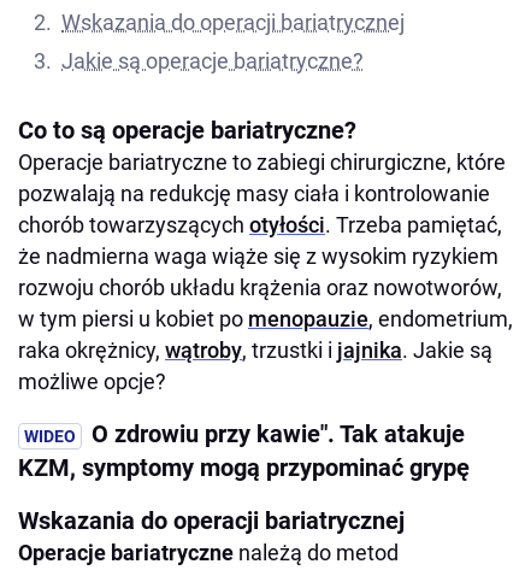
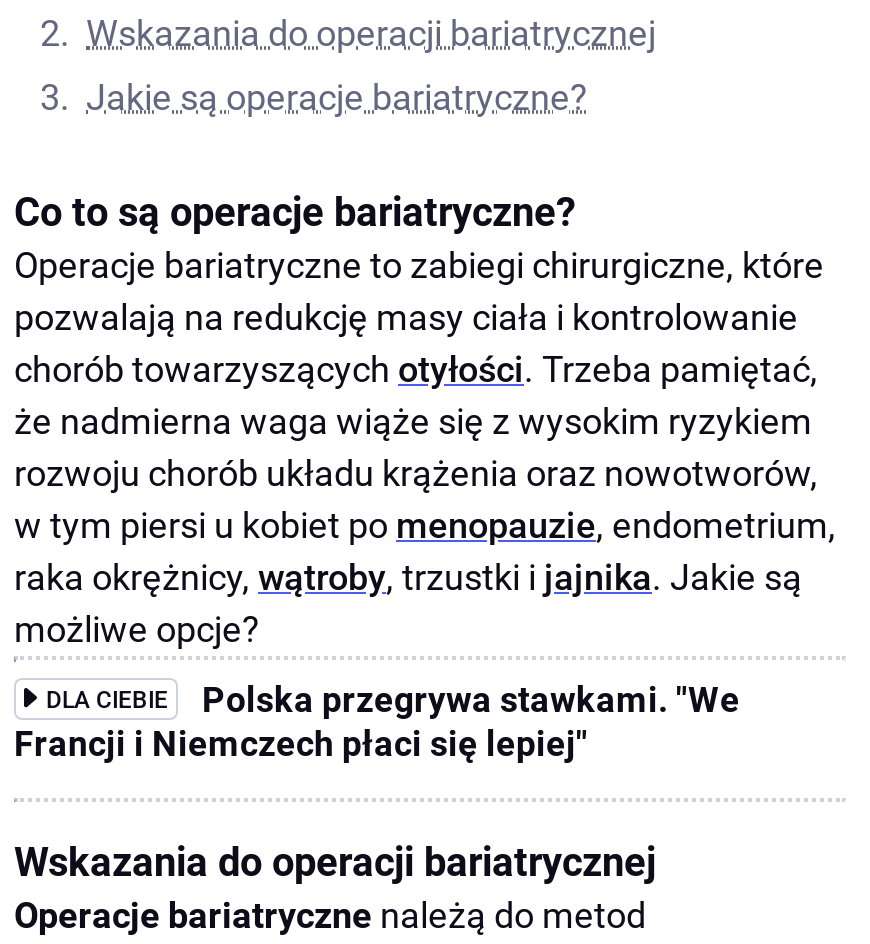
[18,419,470,482] O zdrowiu przy kawie". Tak atakuje | KZM, symptomy mogą przypominać grypę -> [14,679,740,763] DLA CIEBIE | Polska przegrywa stawkami. "We | Francji i Niemczech płaci się lepiej"

